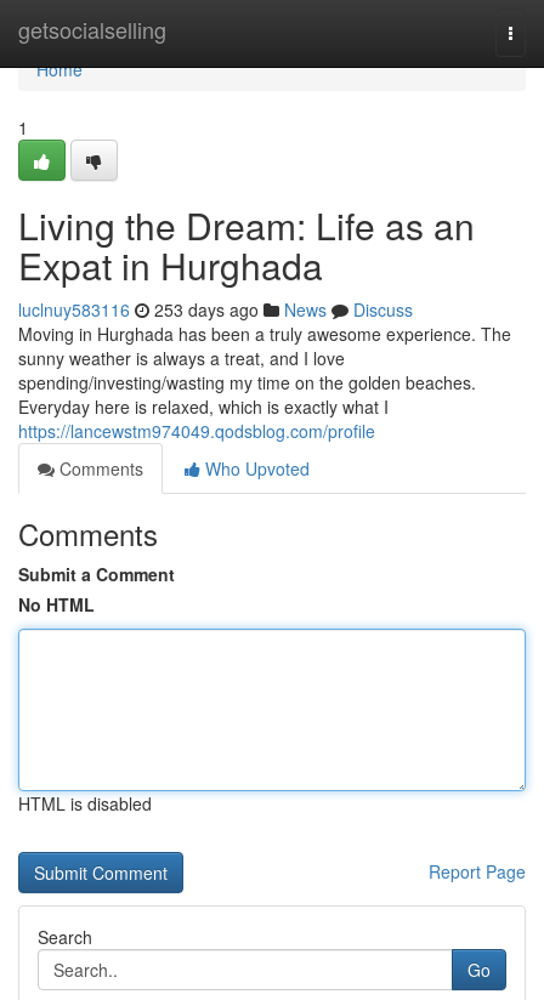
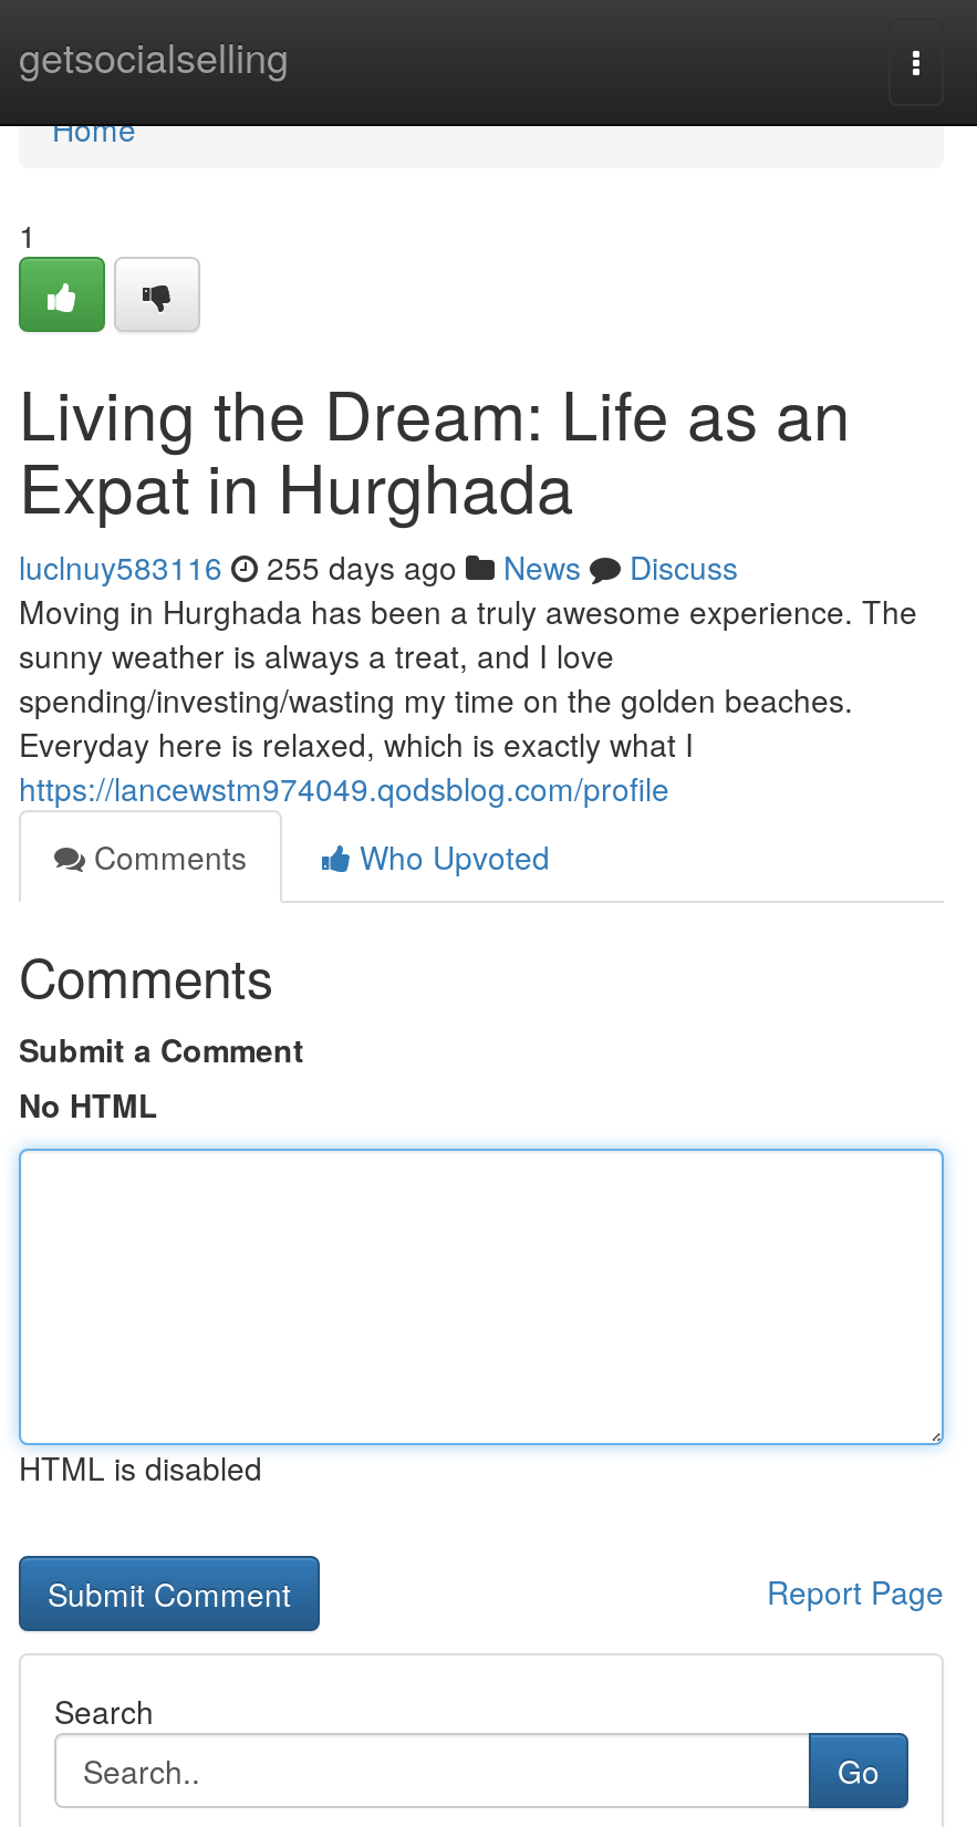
[18,297,413,322] luclnuy583116 253 days ago News Discuss -> [19,544,738,589] luclnuy583116 255 days ago News Discuss

